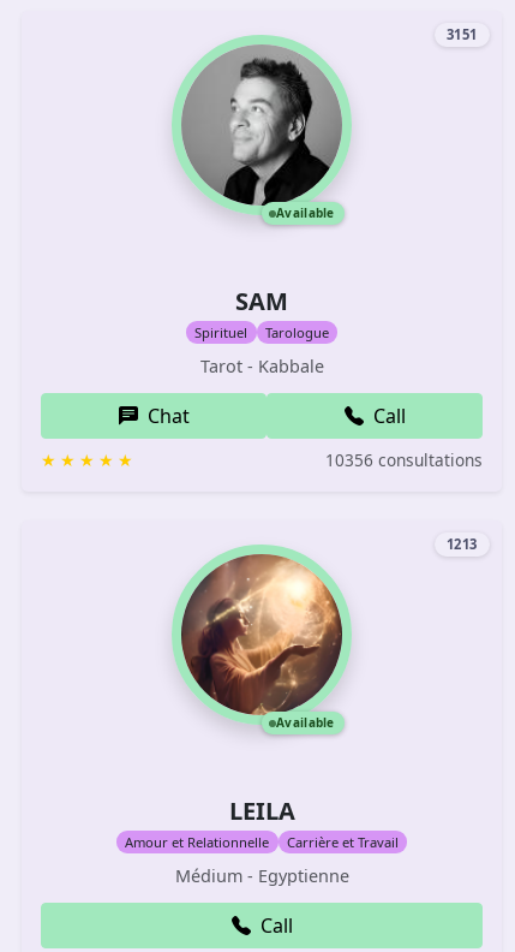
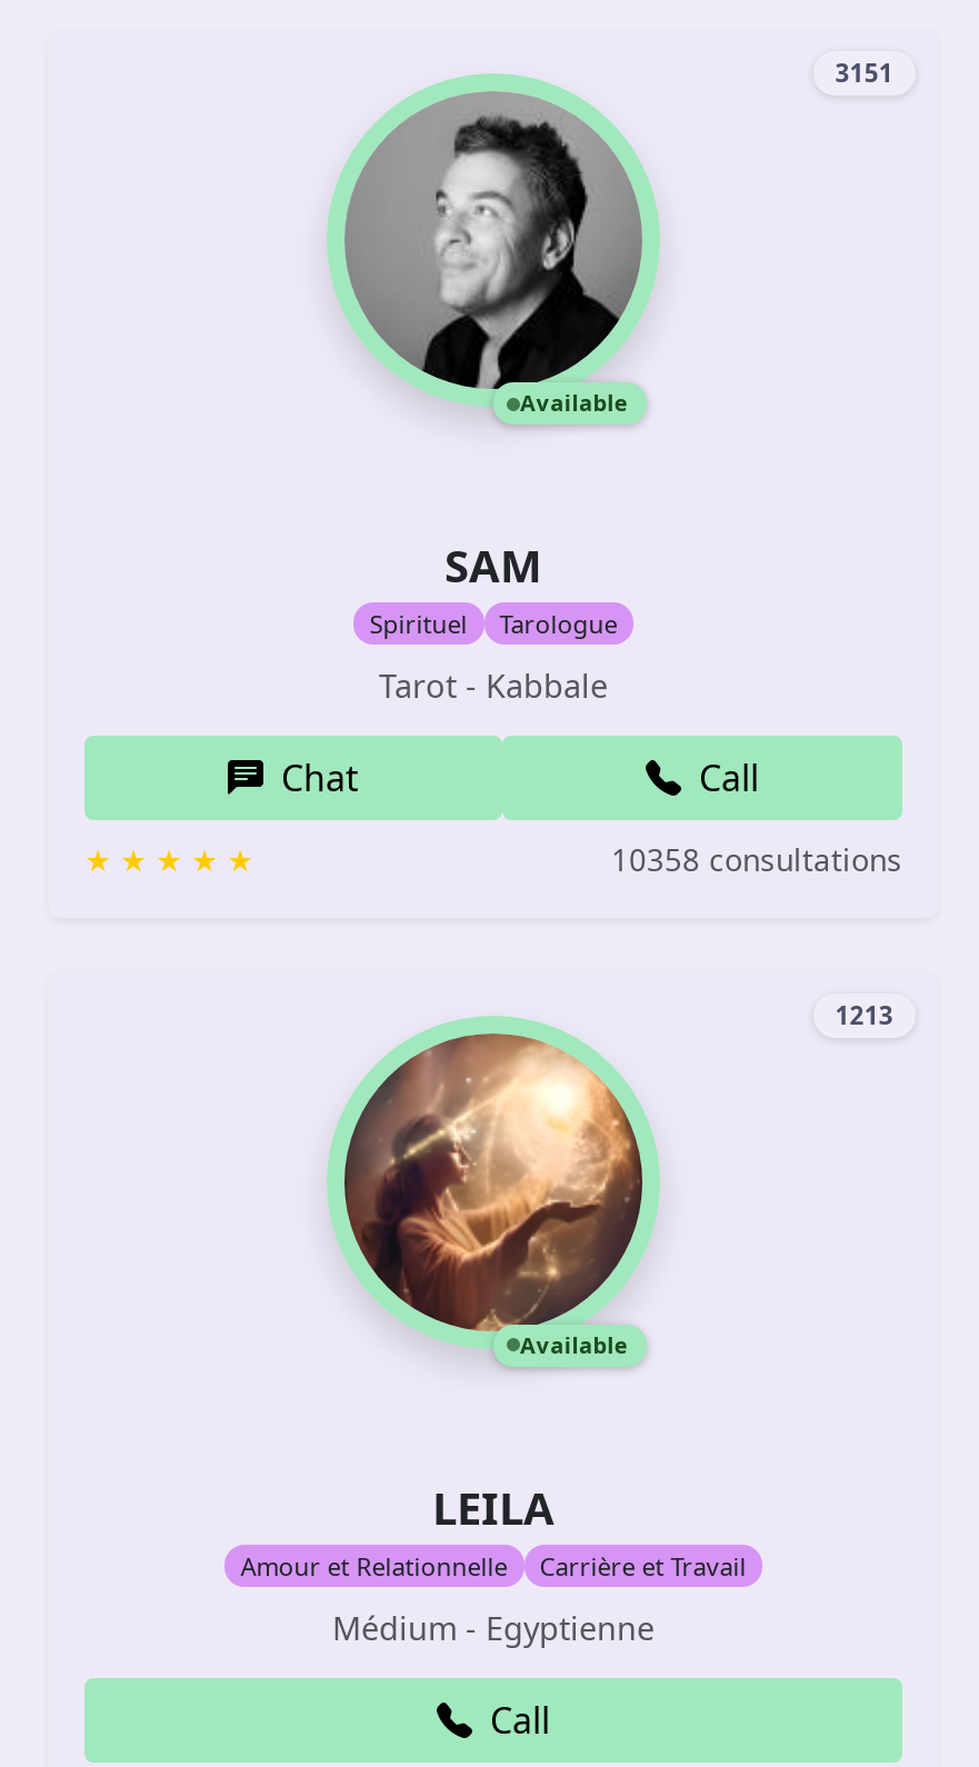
[325,448,483,471] 10356 consultations -> [611,838,902,880] 10358 consultations

